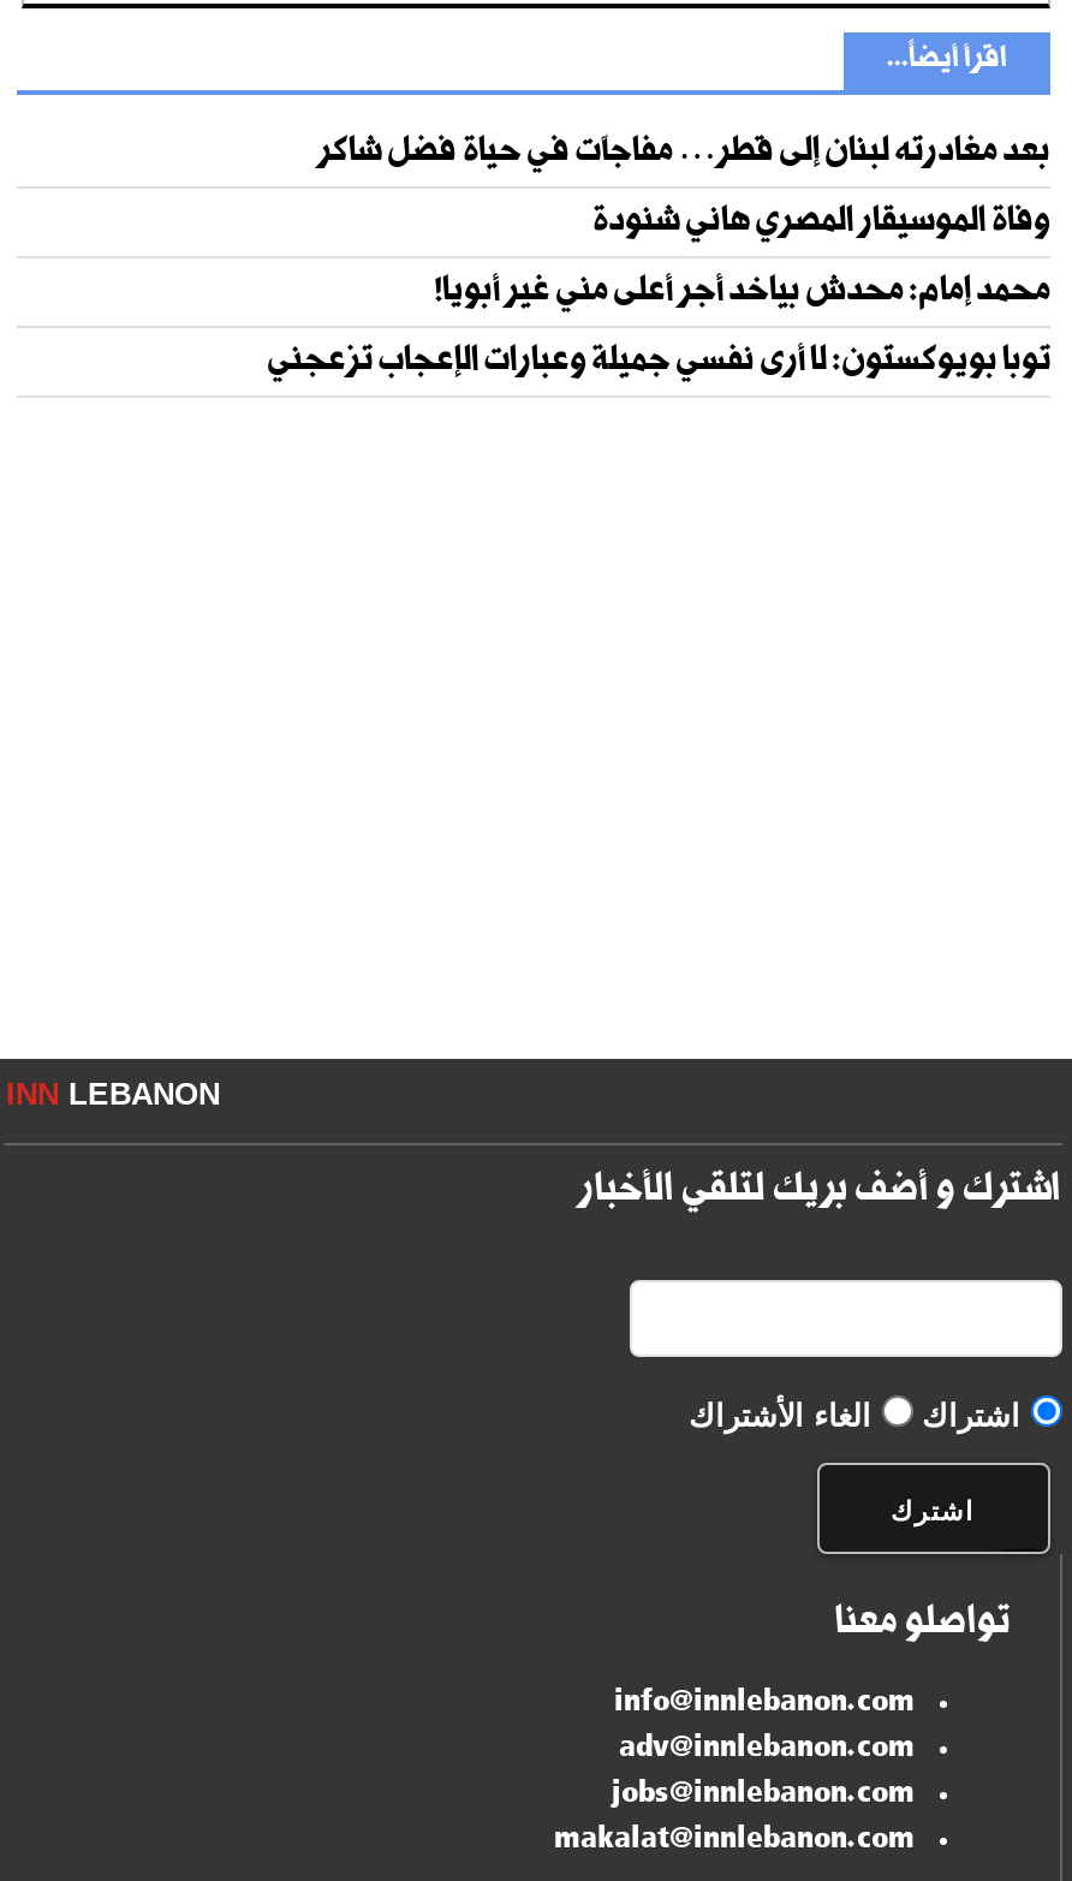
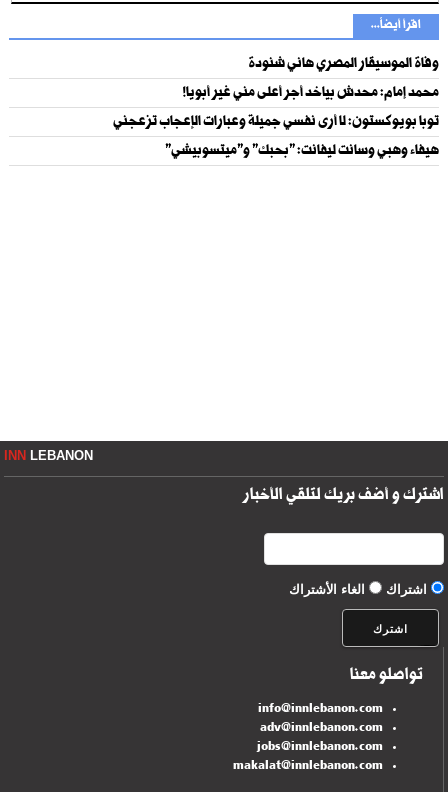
[322,131,1055,179] بعد مغادرته لبنان إلى قطر… مفاجآت في حياة فضل شاكر -> none
moved [272,201,1055,388] -> [115,55,441,133]: وفاة الموسيقار المصري هاني شنودة | محمد إمام: محدش بياخد أجر أعلى مني غير أبويا! | توبا بويوكستون: لا أرى نفسي جميلة وعبارات الإعجاب تزعجني
none -> [167,142,441,162] هيفاء وهبي وسانت ليفانت: "بحبك" و"ميتسوبيشي"

